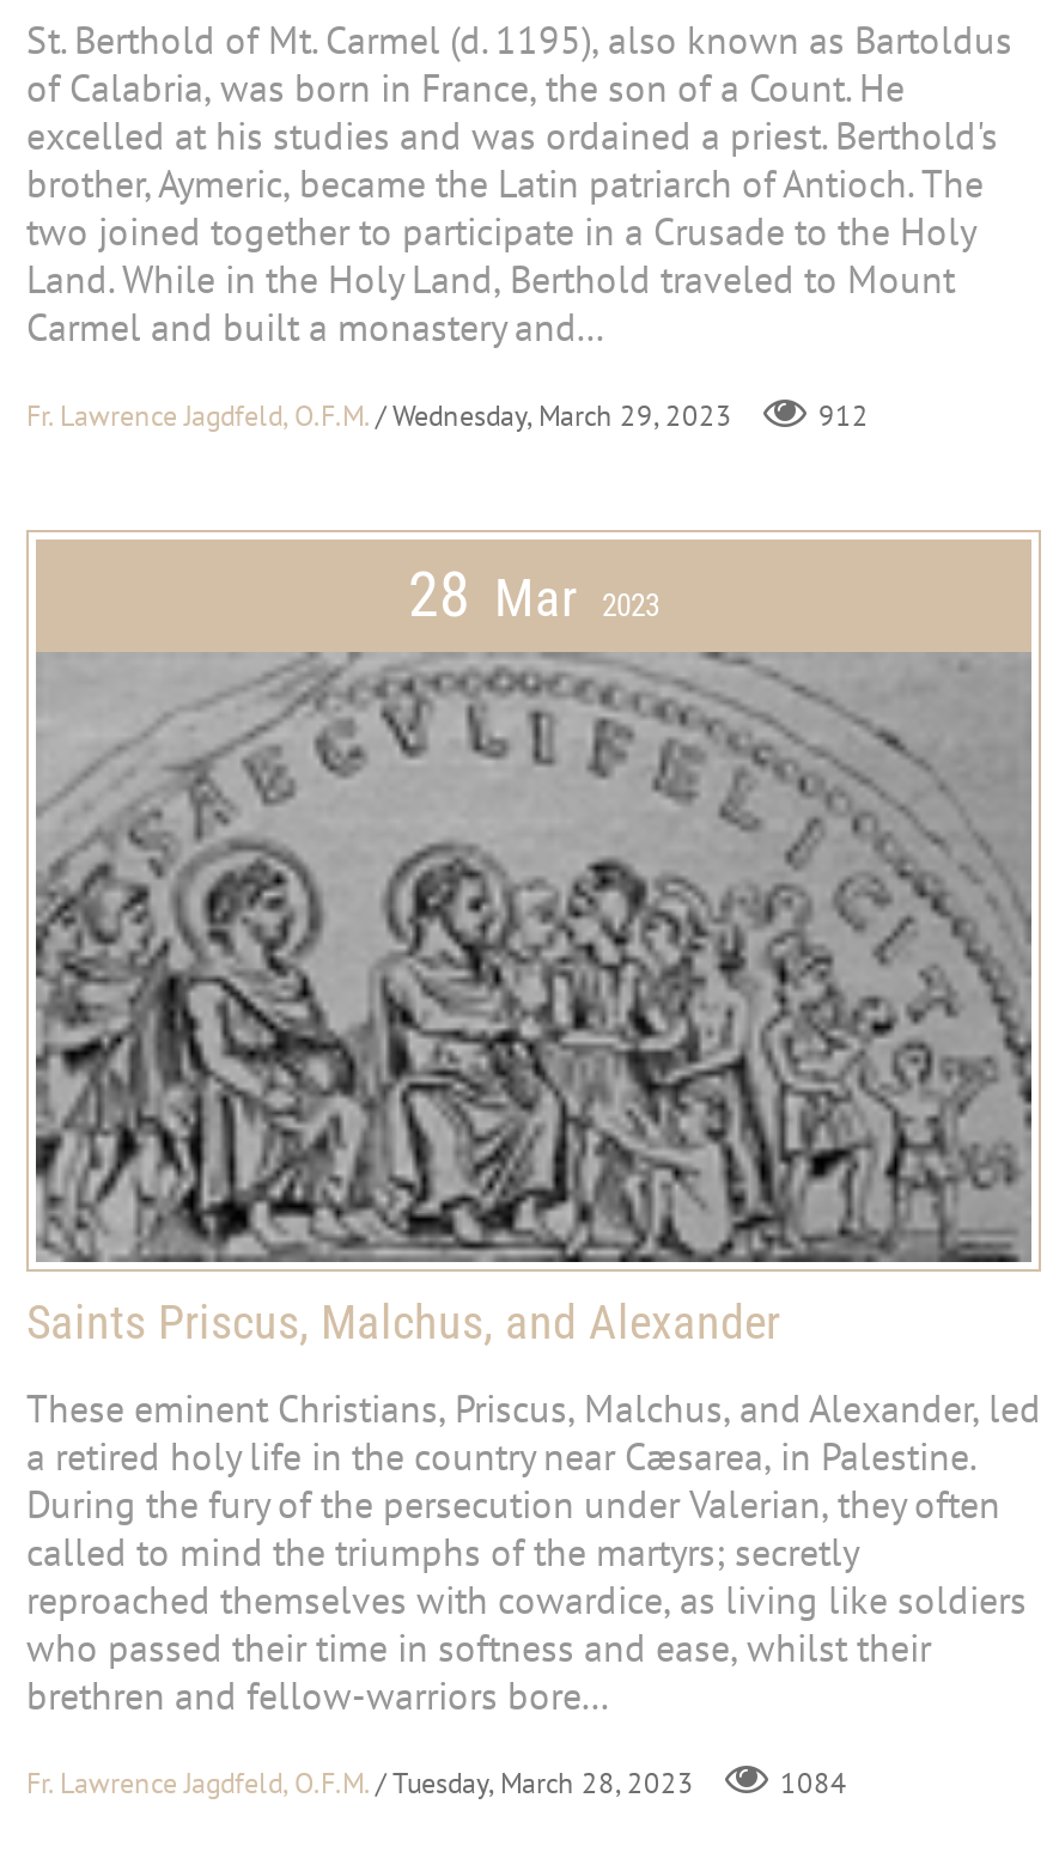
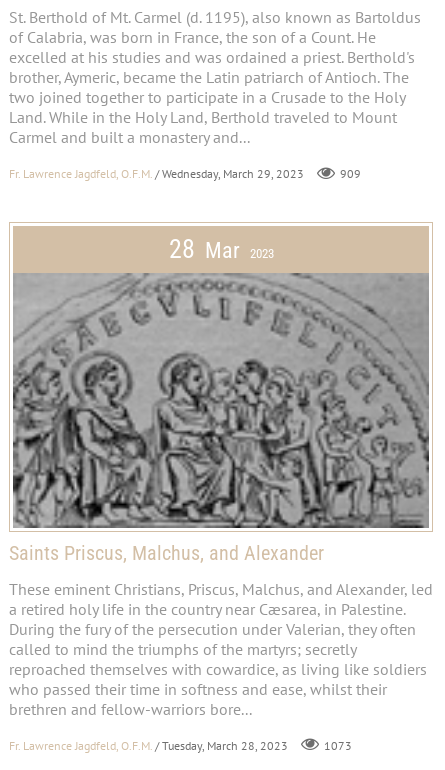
[818,397,869,433] 912 -> [340,167,361,182] 909
[780,1765,847,1801] 1084 -> [324,738,352,753] 1073

